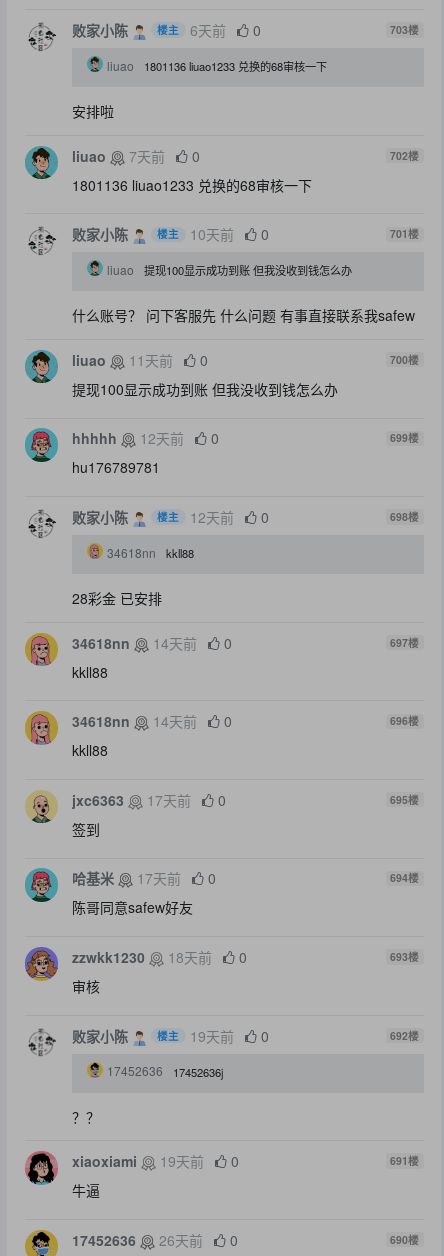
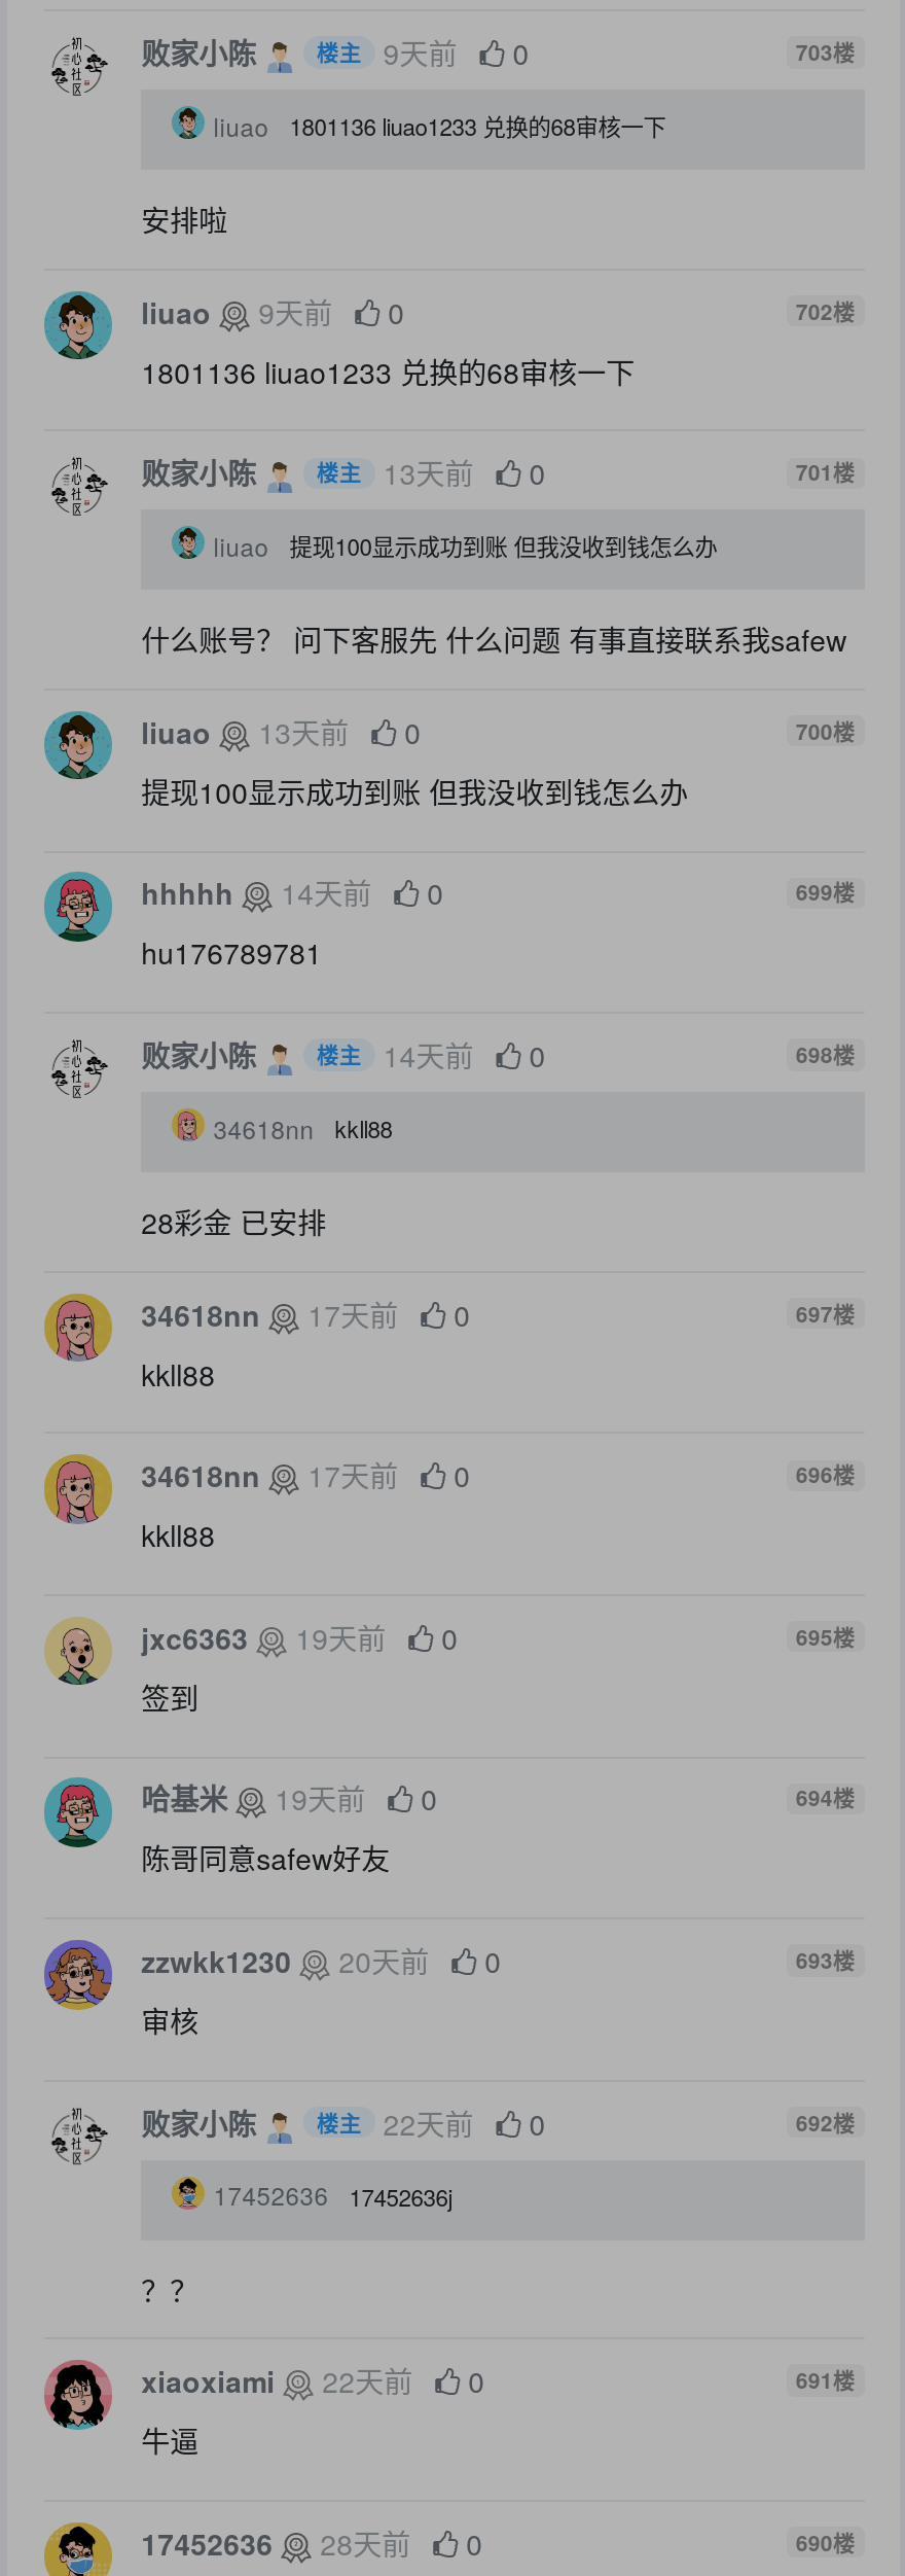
[72,20,261,40] 败家小陈 楼主 6天前 0 -> [141,32,529,73] 败家小陈 楼主 9天前 0
[72,146,200,166] liuao 7天前 0 -> [141,290,404,332] liuao 9天前 0
[72,224,269,244] 败家小陈 楼主 10天前 0 -> [141,452,545,493] 败家小陈 楼主 13天前 0
[72,350,208,370] liuao 11天前 0 -> [141,711,421,752] liuao 13天前 0
[72,428,219,448] hhhhh 12天前 0 -> [141,873,443,914] hhhhh 14天前 0
[72,507,269,527] 败家小陈 楼主 12天前 0 -> [141,1034,545,1075] 败家小陈 楼主 14天前 0
[72,633,232,653] 34618nn 14天前 0 -> [141,1293,470,1334] 34618nn 17天前 0
[72,711,232,731] 34618nn 14天前 0 -> [141,1455,470,1496] 34618nn 17天前 0
[72,790,226,810] jxc6363 17天前 0 -> [141,1616,458,1658] jxc6363 19天前 0
[72,868,216,888] 哈基米 17天前 0 -> [141,1778,437,1819] 哈基米 19天前 0
[72,947,247,967] zzwkk1230 18天前 0 -> [141,1940,501,1981] zzwkk1230 20天前 0
[72,1025,269,1045] 败家小陈 楼主 19天前 0 -> [141,2102,545,2143] 败家小陈 楼主 22天前 0
[72,1151,239,1171] xiaoxiami 19天前 0 -> [141,2360,485,2401] xiaoxiami 22天前 0
[72,1230,238,1250] 17452636 26天前 0 -> [141,2522,483,2563] 17452636 28天前 0

